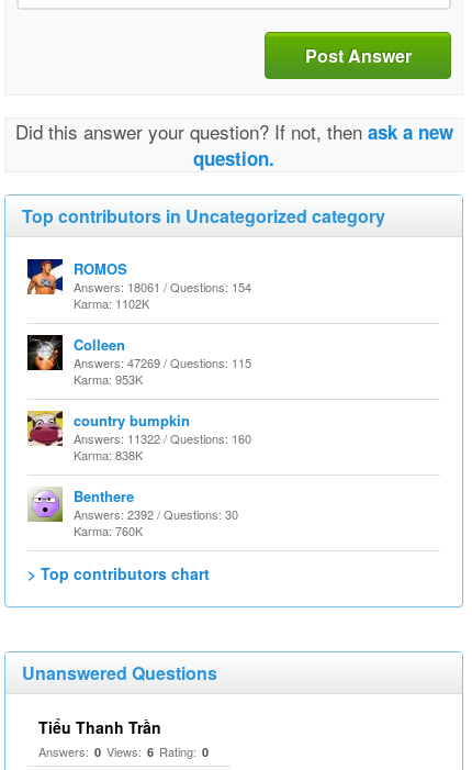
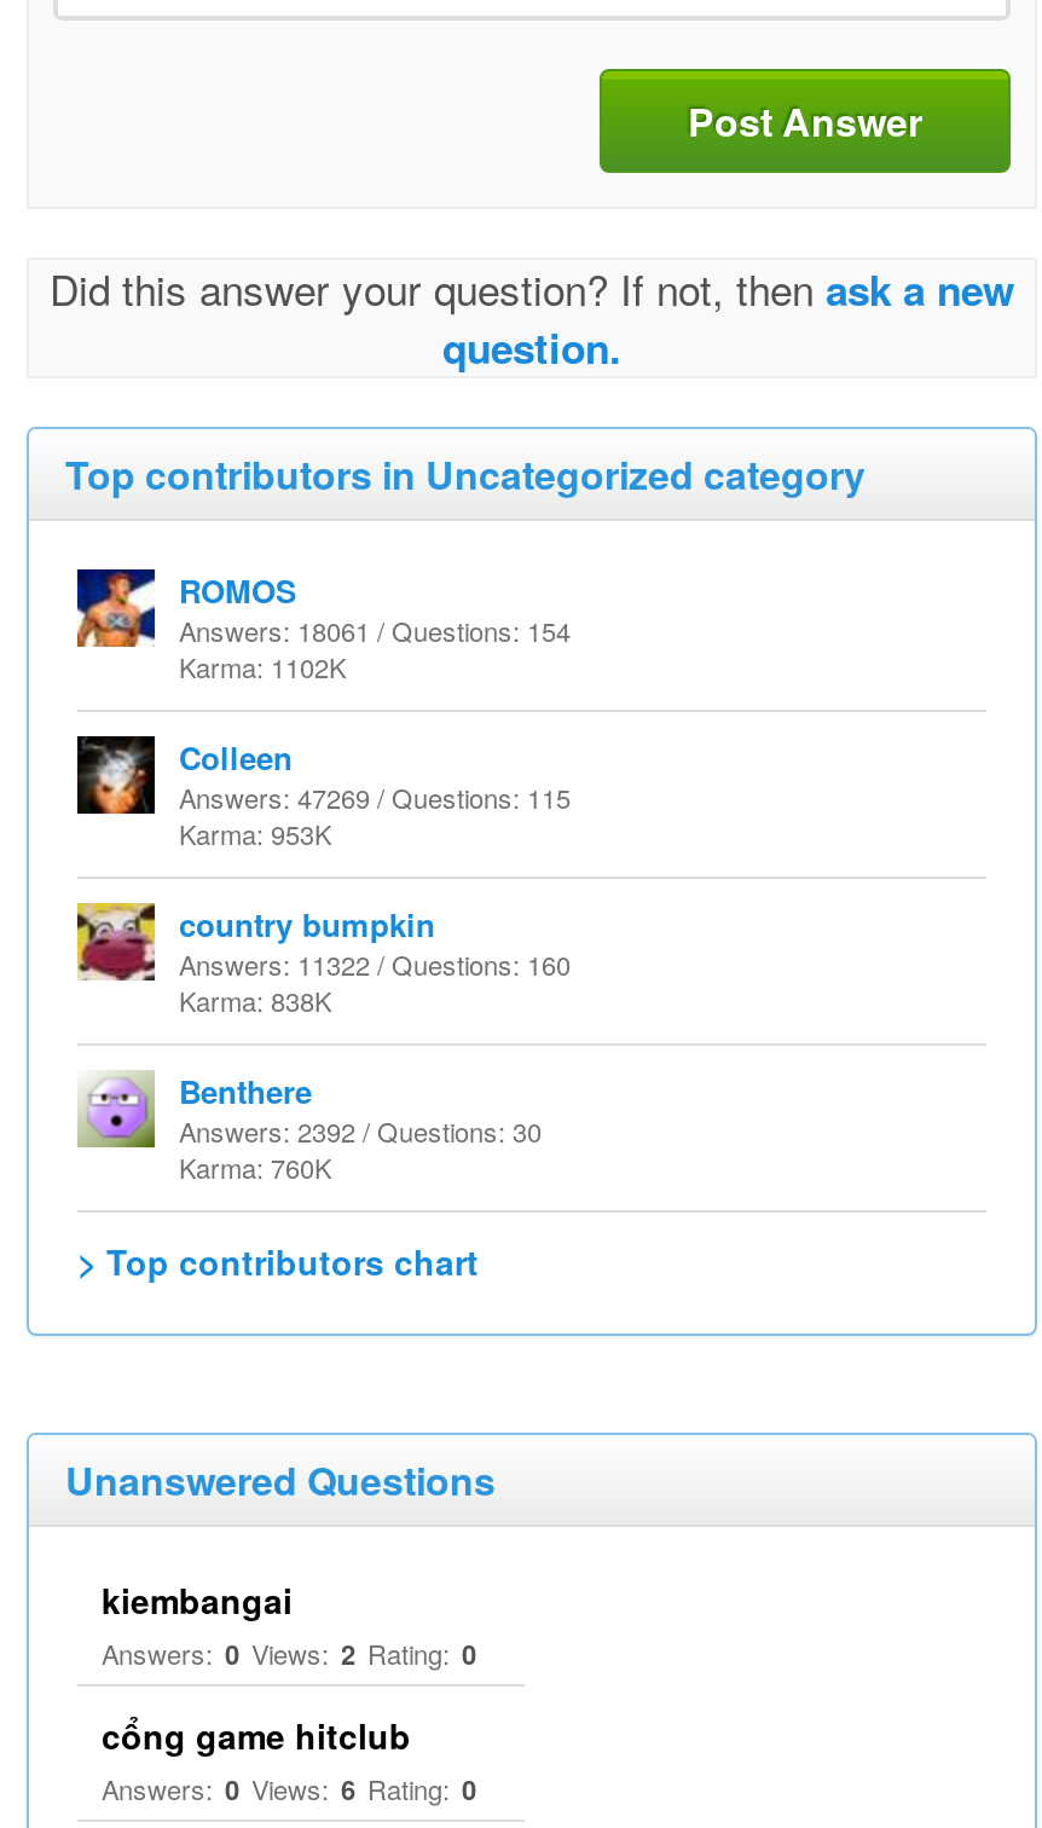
[38,716,161,738] Tiểu Thanh Trần -> [102,1575,476,1759] kiembangai | Answers: 0 Views: 2 Rating: 0 | cổng game hitclub

